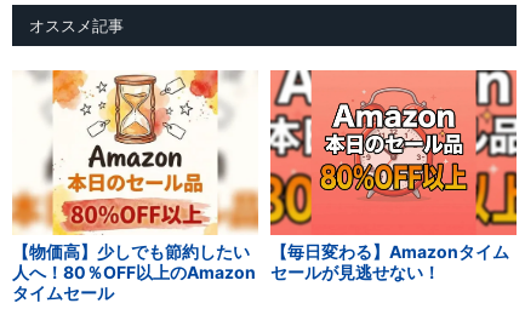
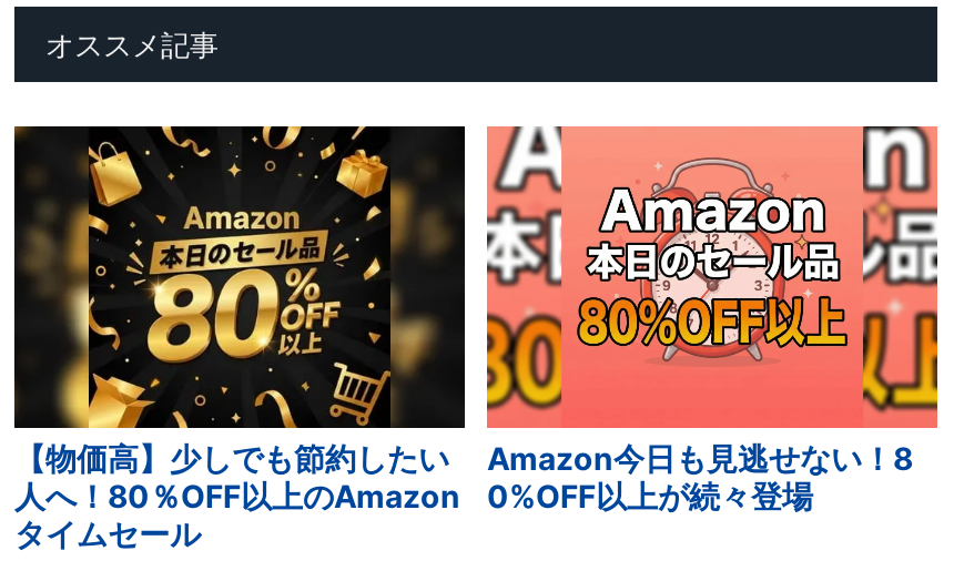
[11,69,509,282] [image] | 【毎日変わる】Amazonタイム | セールが見逃せない！ -> [12,124,913,513] [image] | Amazon今日も見逃せない！8 | 0%OFF以上が続々登場

